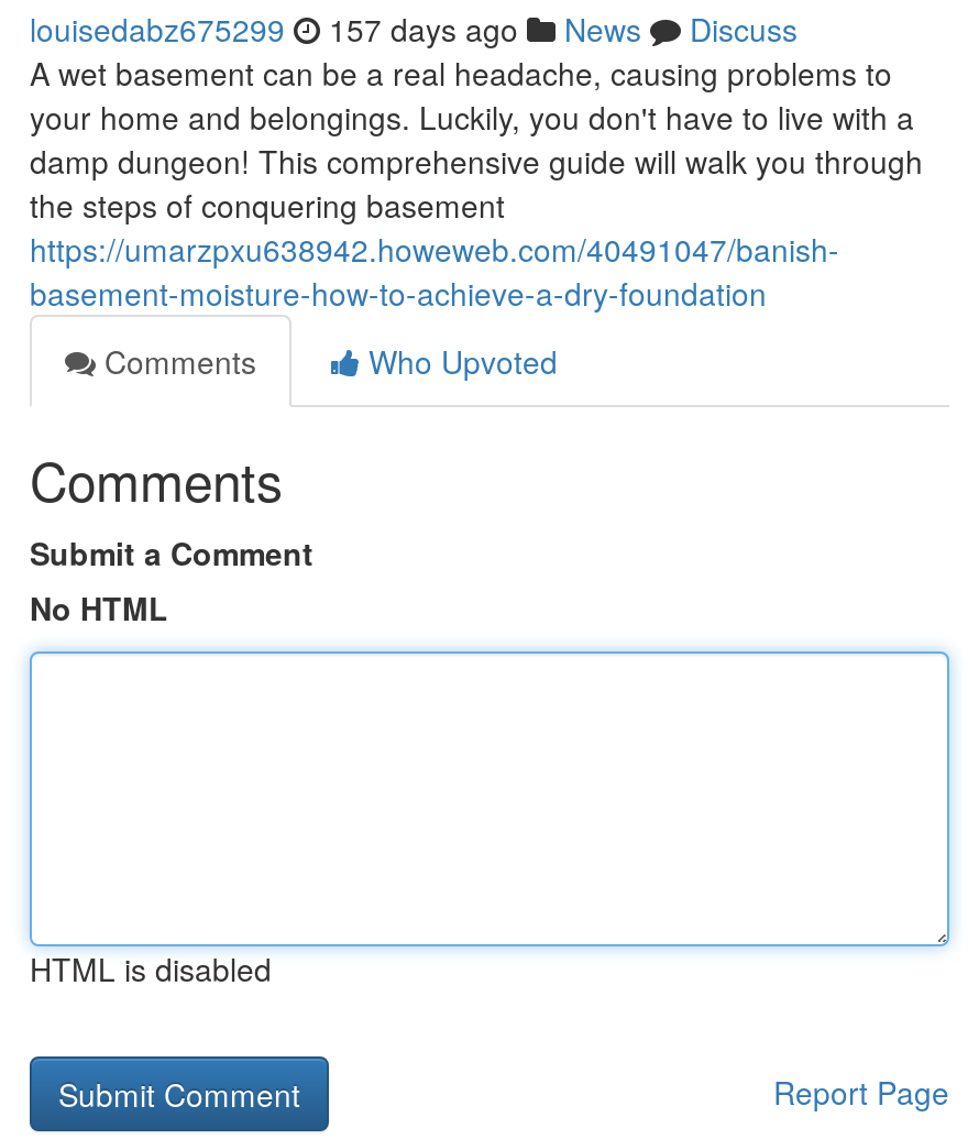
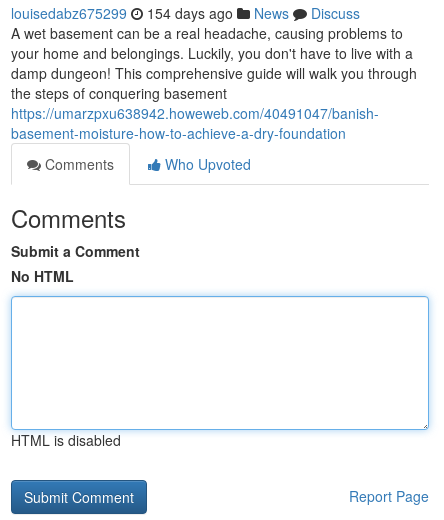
[30,7,798,51] louisedabz675299 157 days ago News Discuss -> [11,3,360,23] louisedabz675299 154 days ago News Discuss

